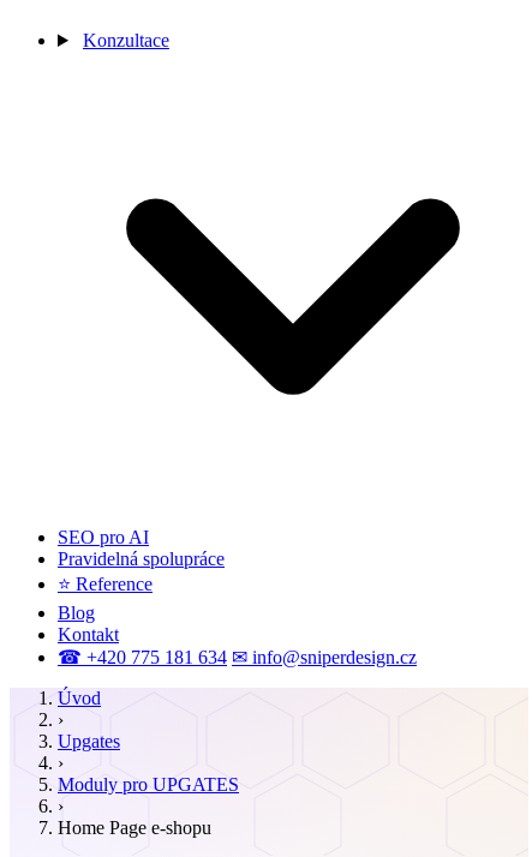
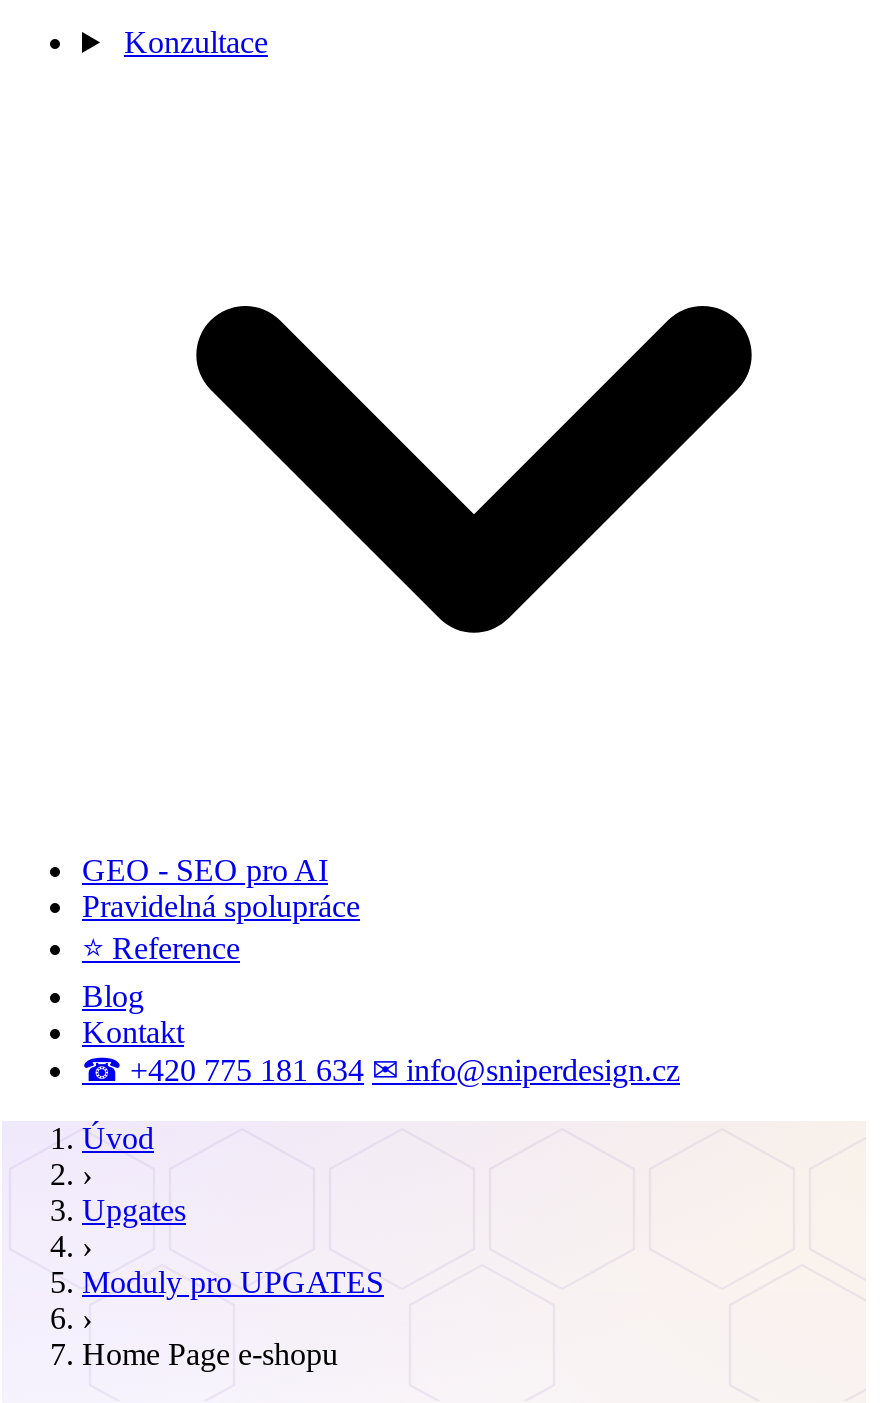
[58,527,149,547] SEO pro AI -> [82,853,328,887] GEO - SEO pro AI

